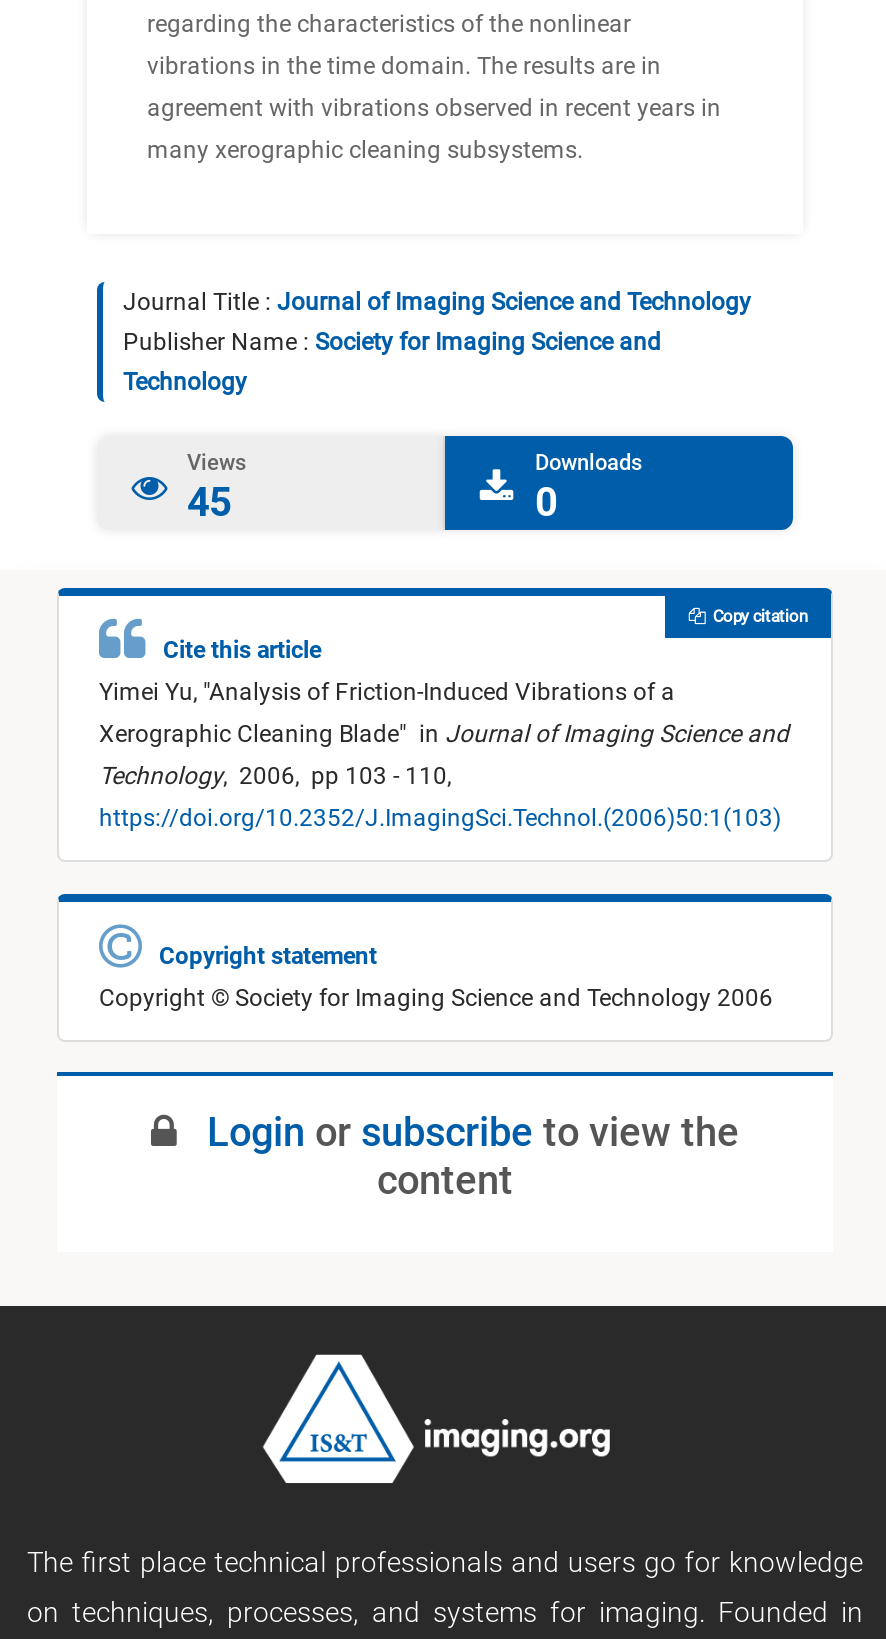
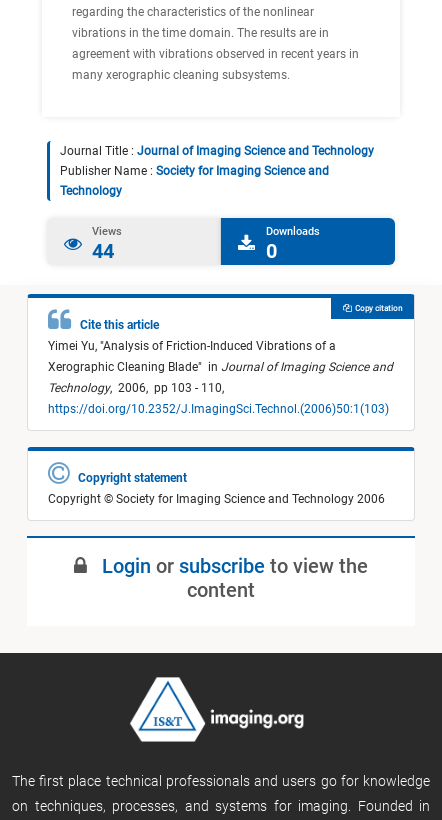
[187,478,231,526] 45 -> [92,239,114,263] 44

